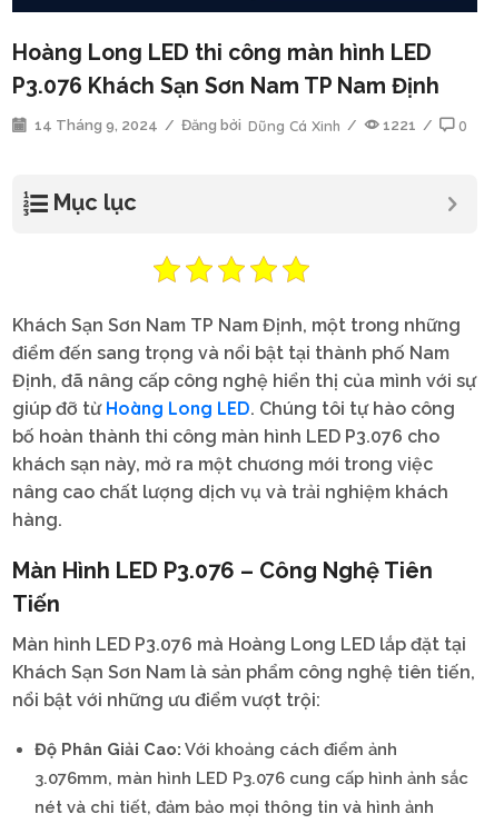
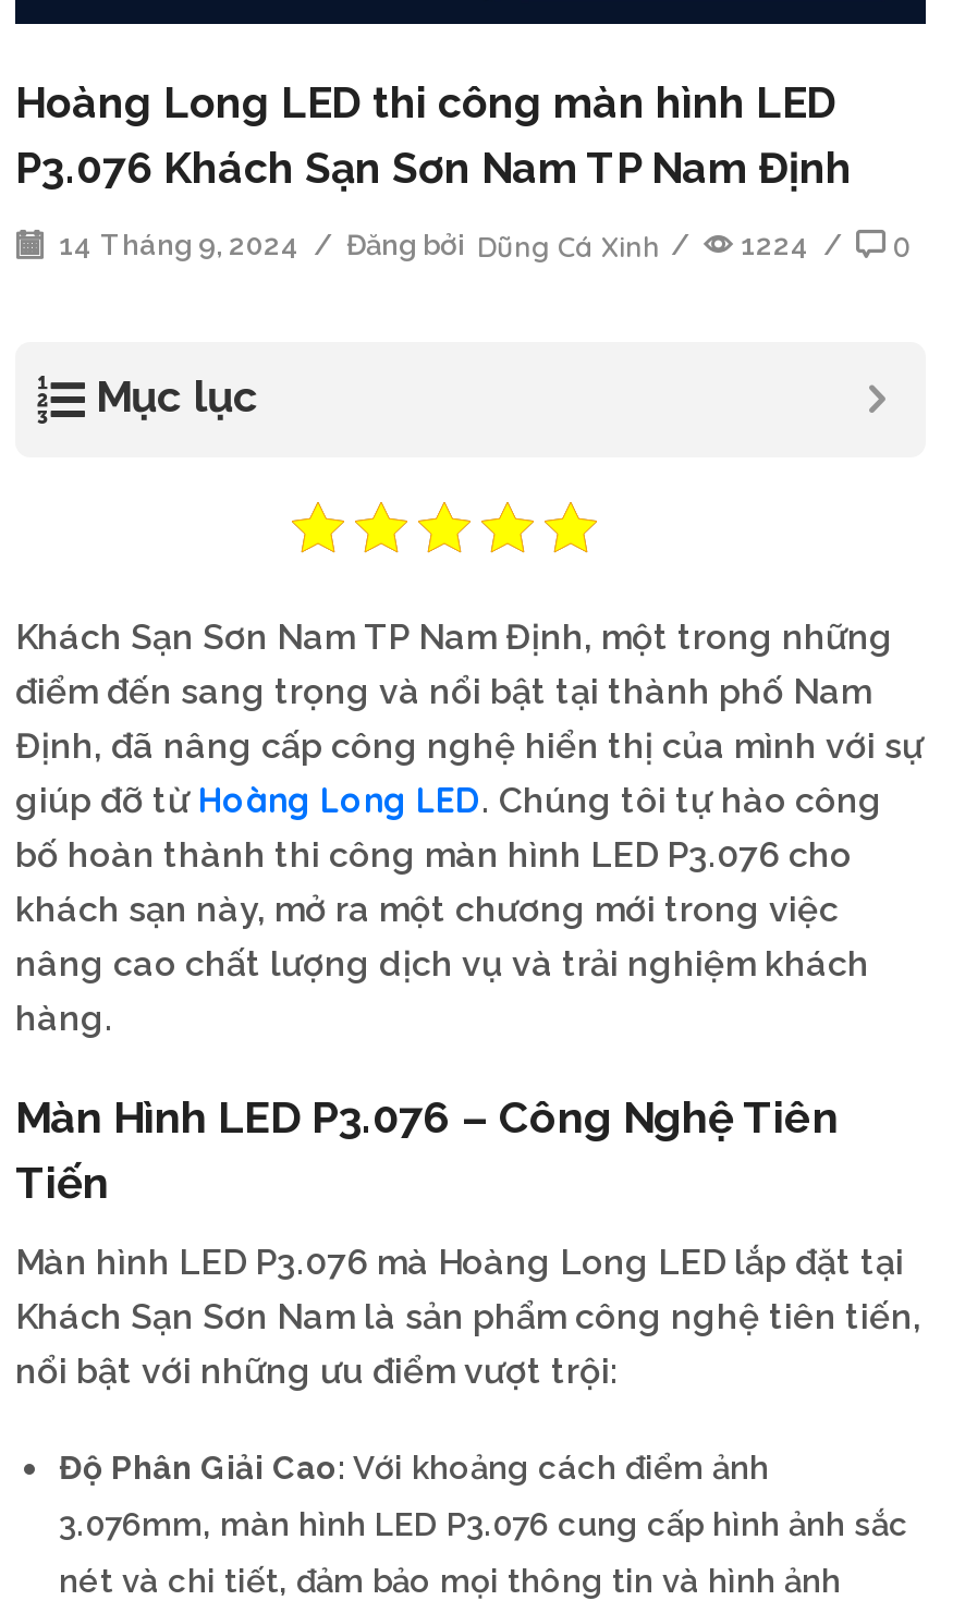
[31,116,467,134] 14 Tháng 9, 2024 / Đăng bởi Dũng Cá Xinh / 1221 / 0 -> [52,228,911,263] 14 Tháng 9, 2024 / Đăng bởi Dũng Cá Xinh / 1224 / 0

